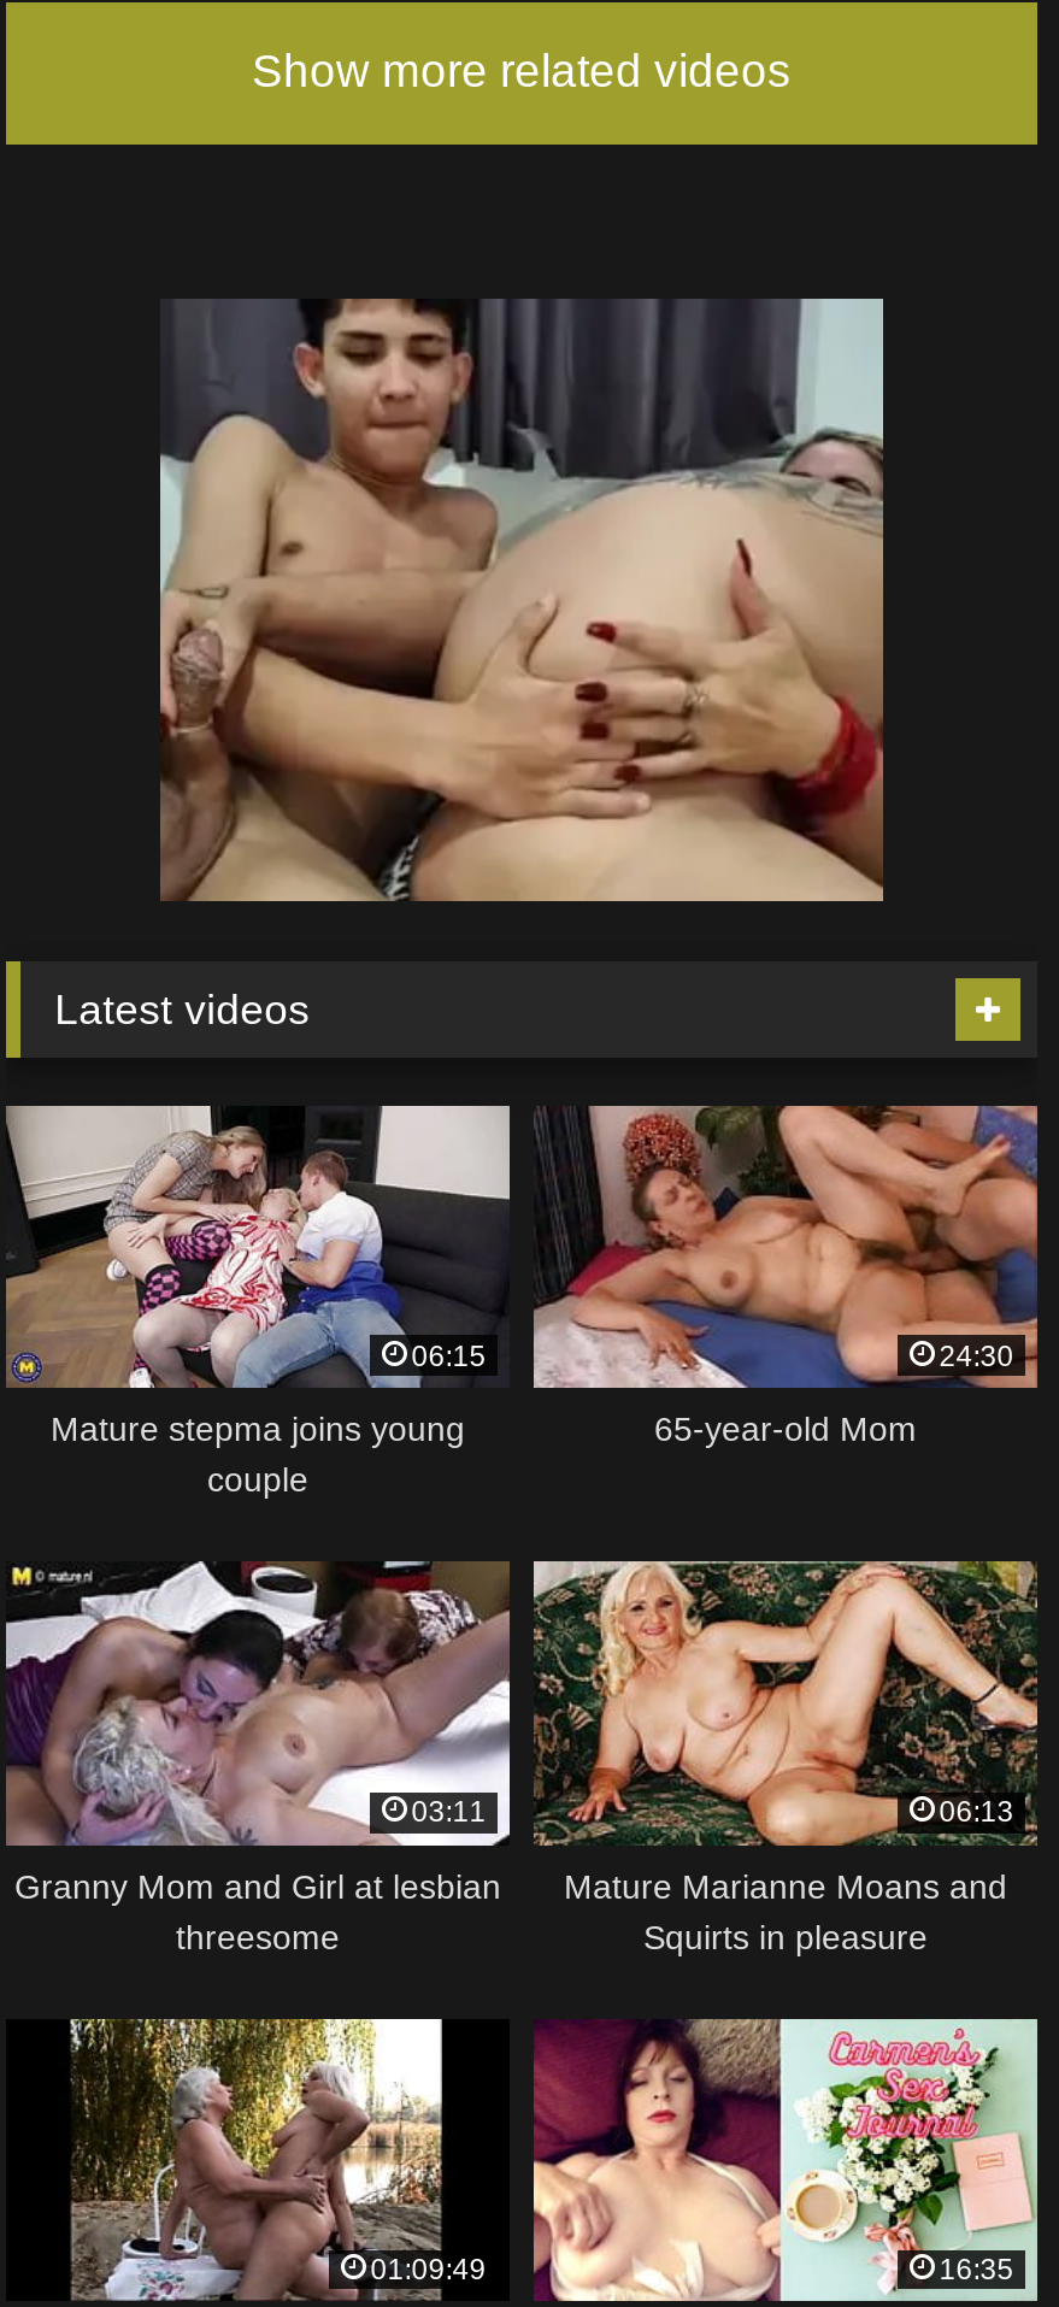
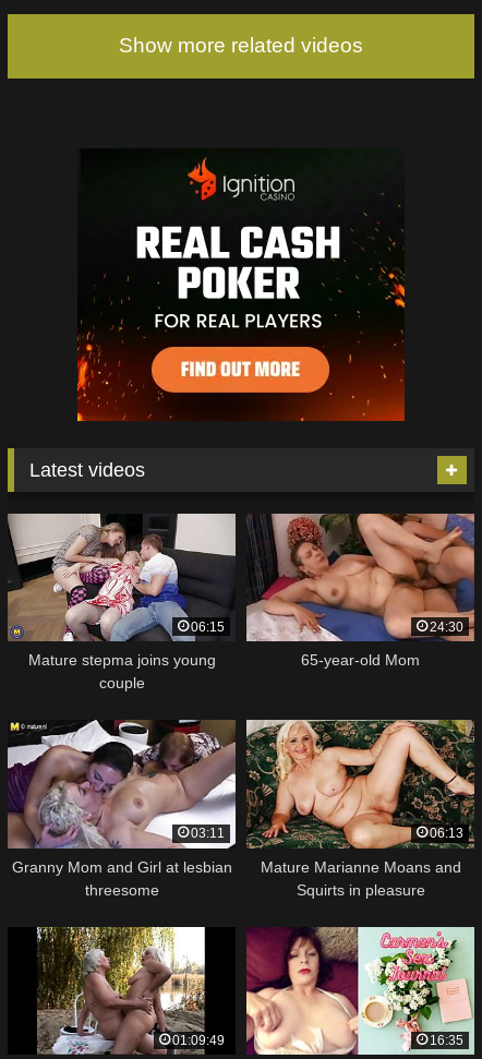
[158,296,886,904] [image] -> [76,148,406,422] [image]

